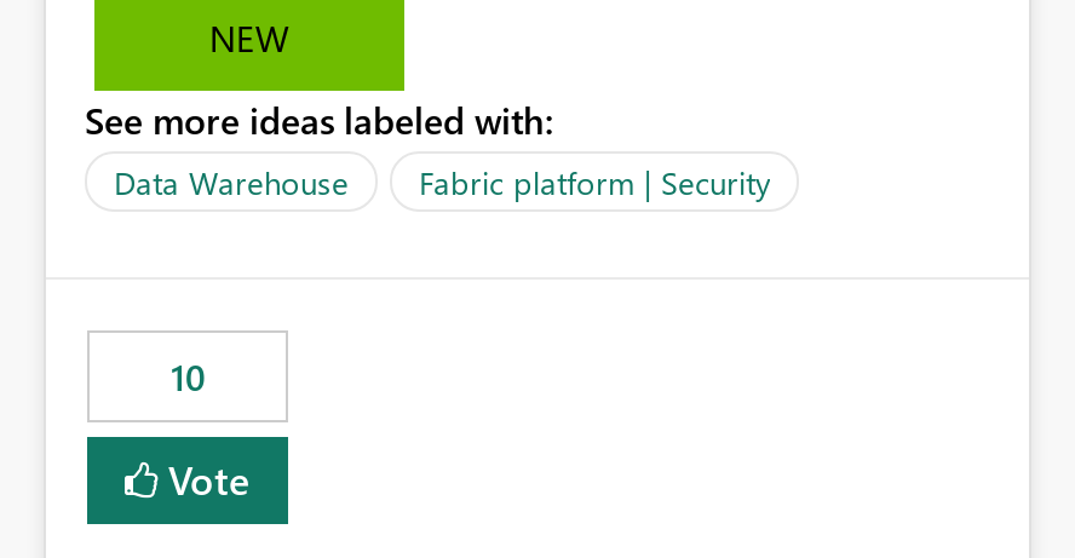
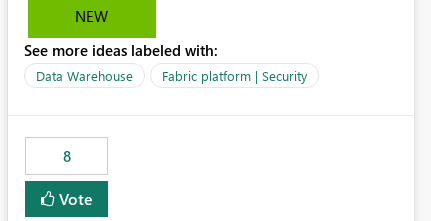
[171,353,205,402] 10 -> [62,146,70,166] 8

